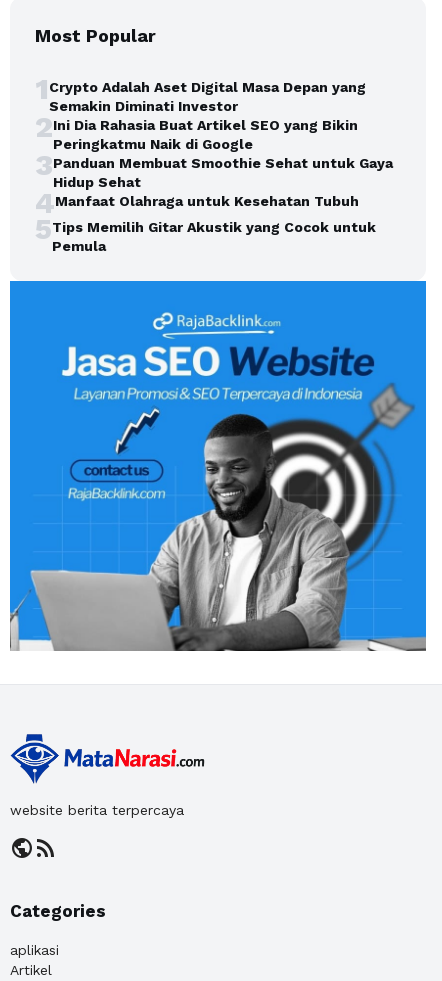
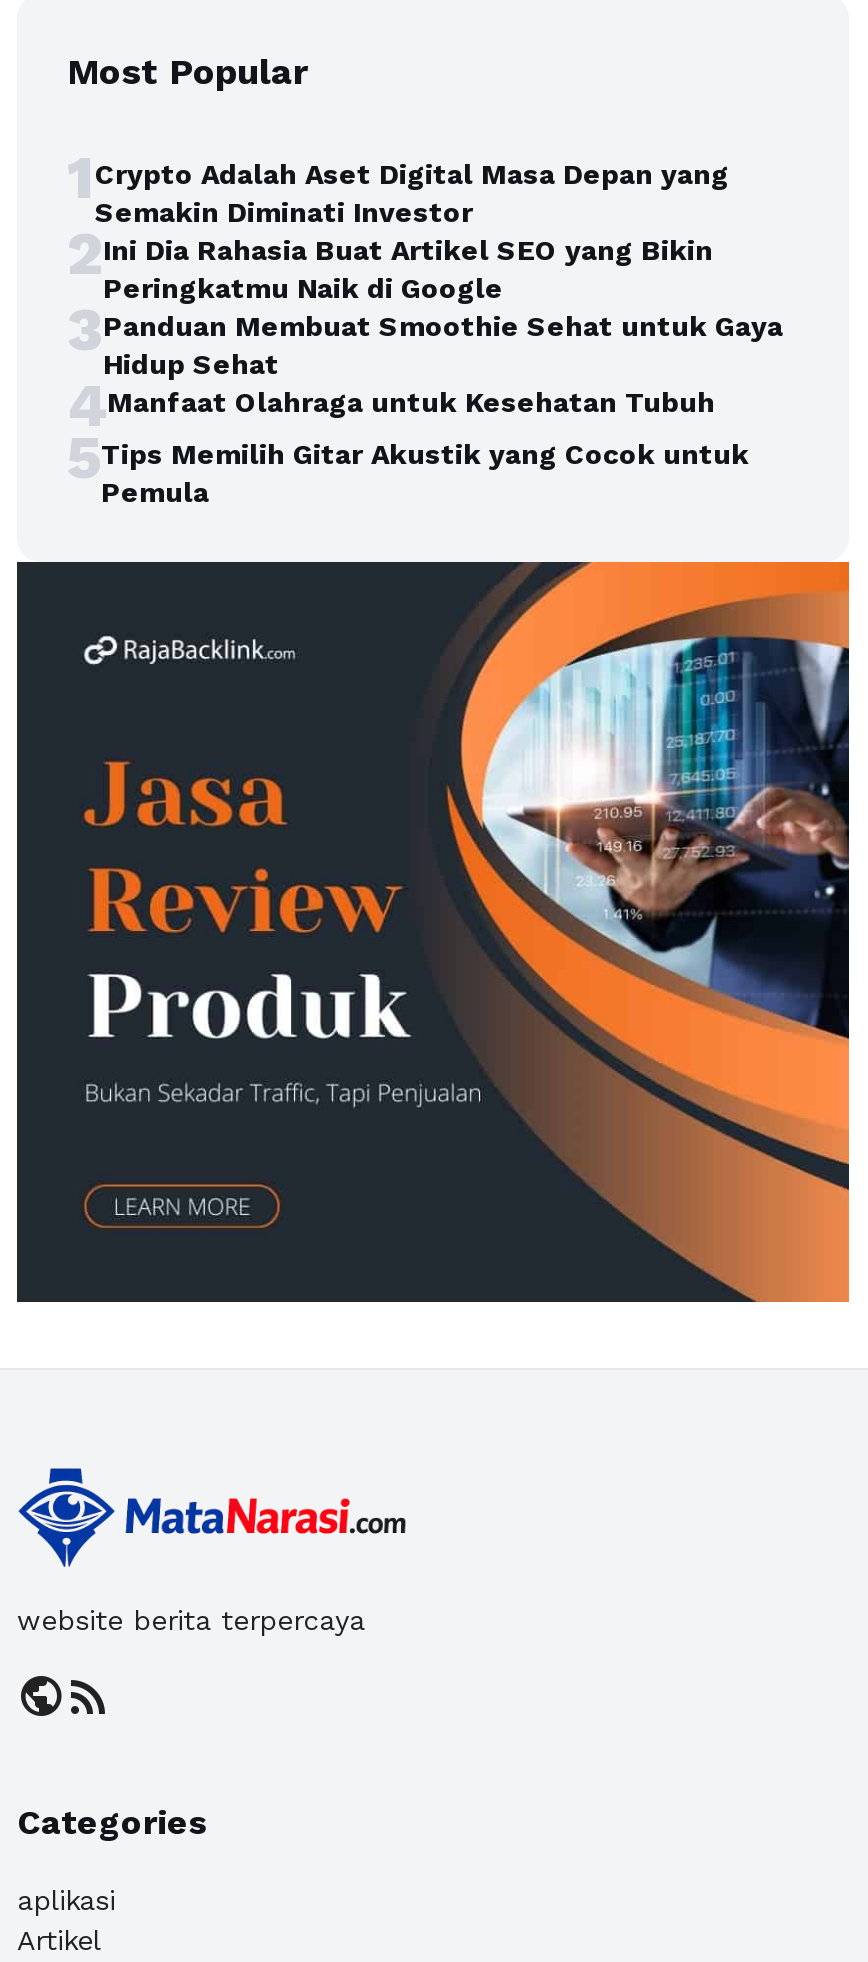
[9,280,427,652] [image] -> [15,560,851,1304] [image]

